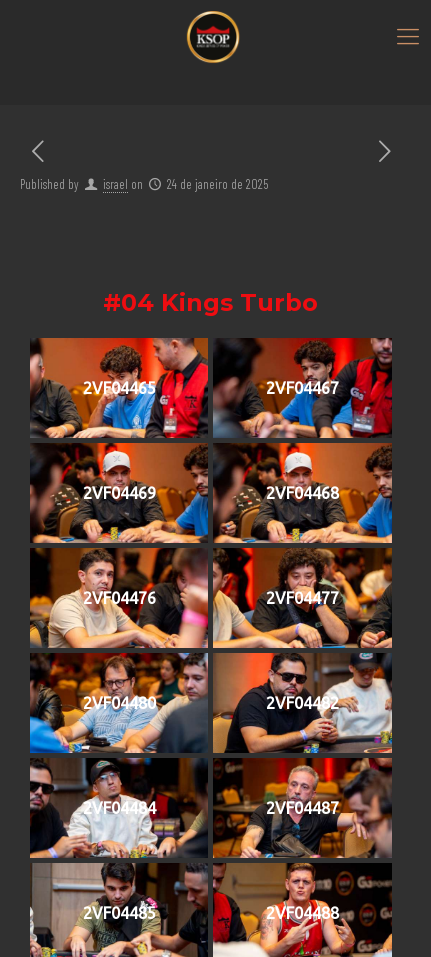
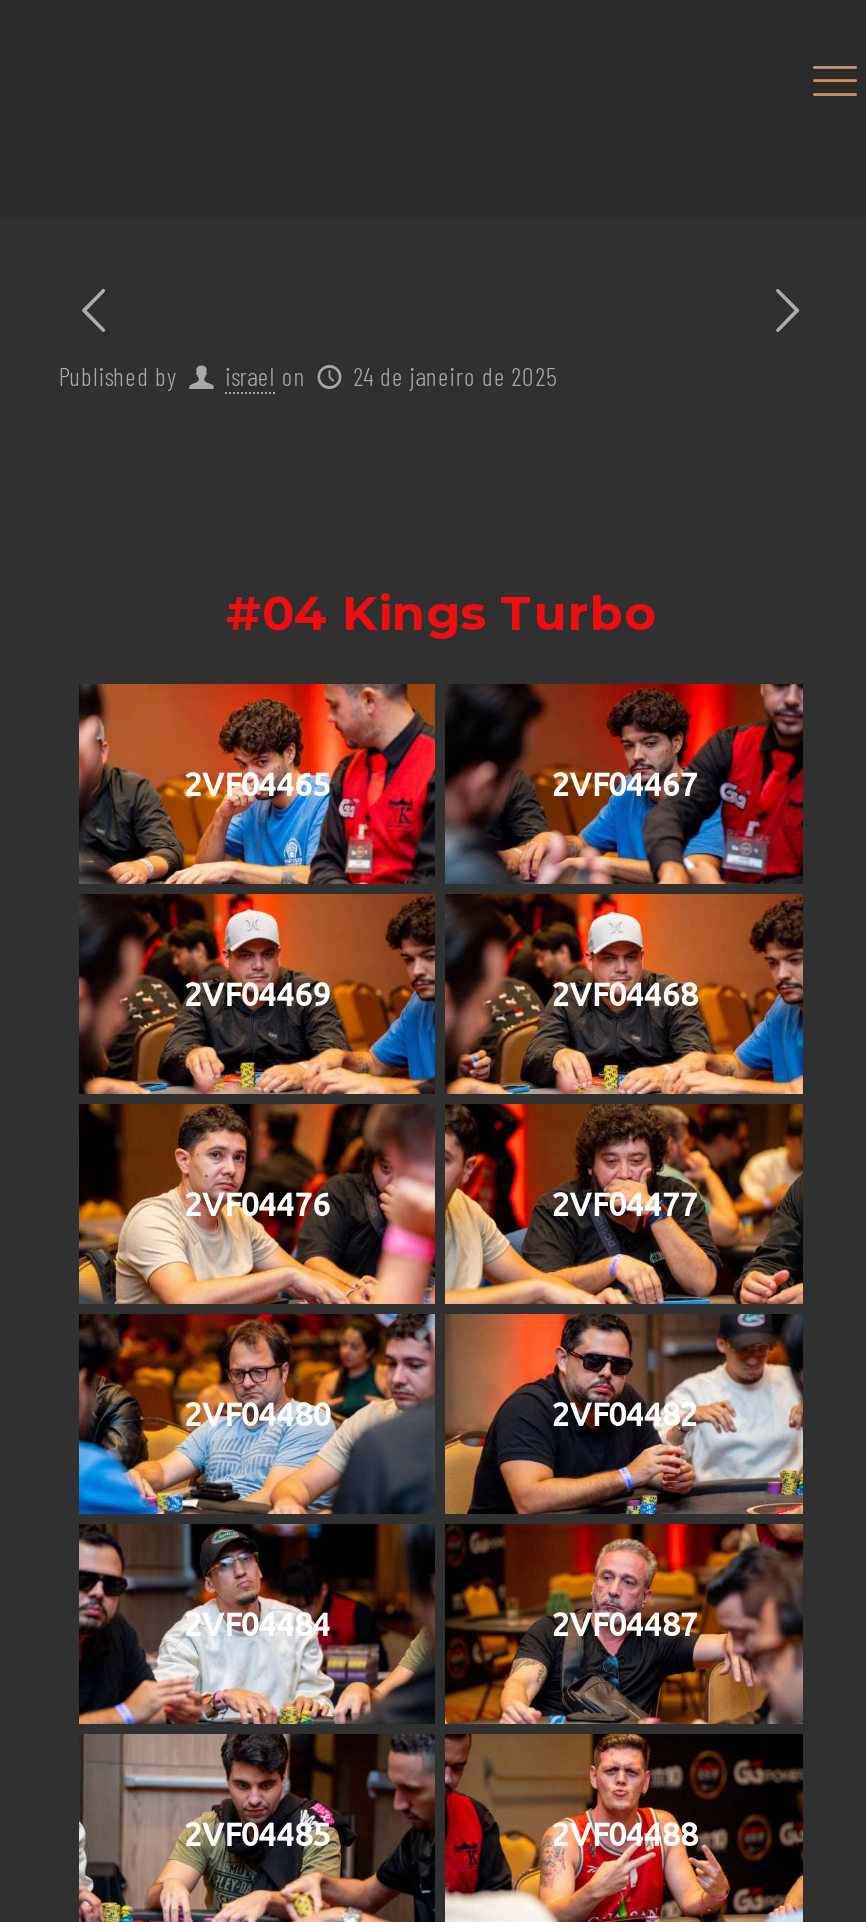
[186,10,240,64] [image] -> none

